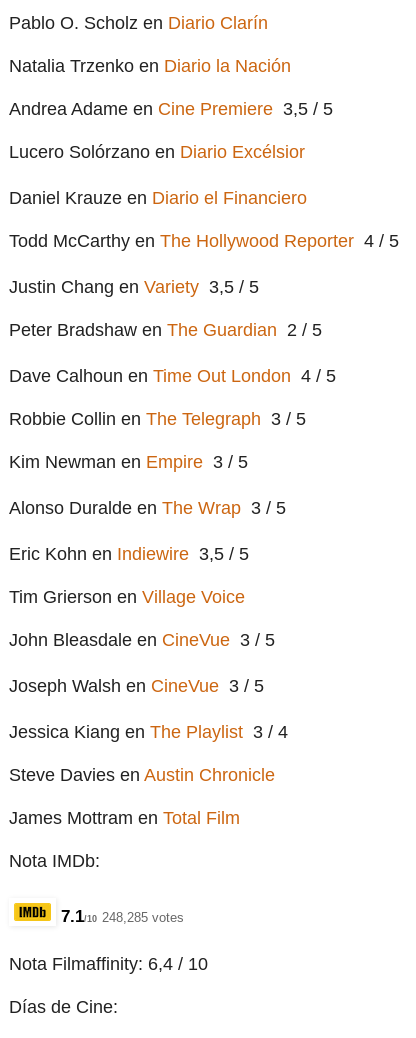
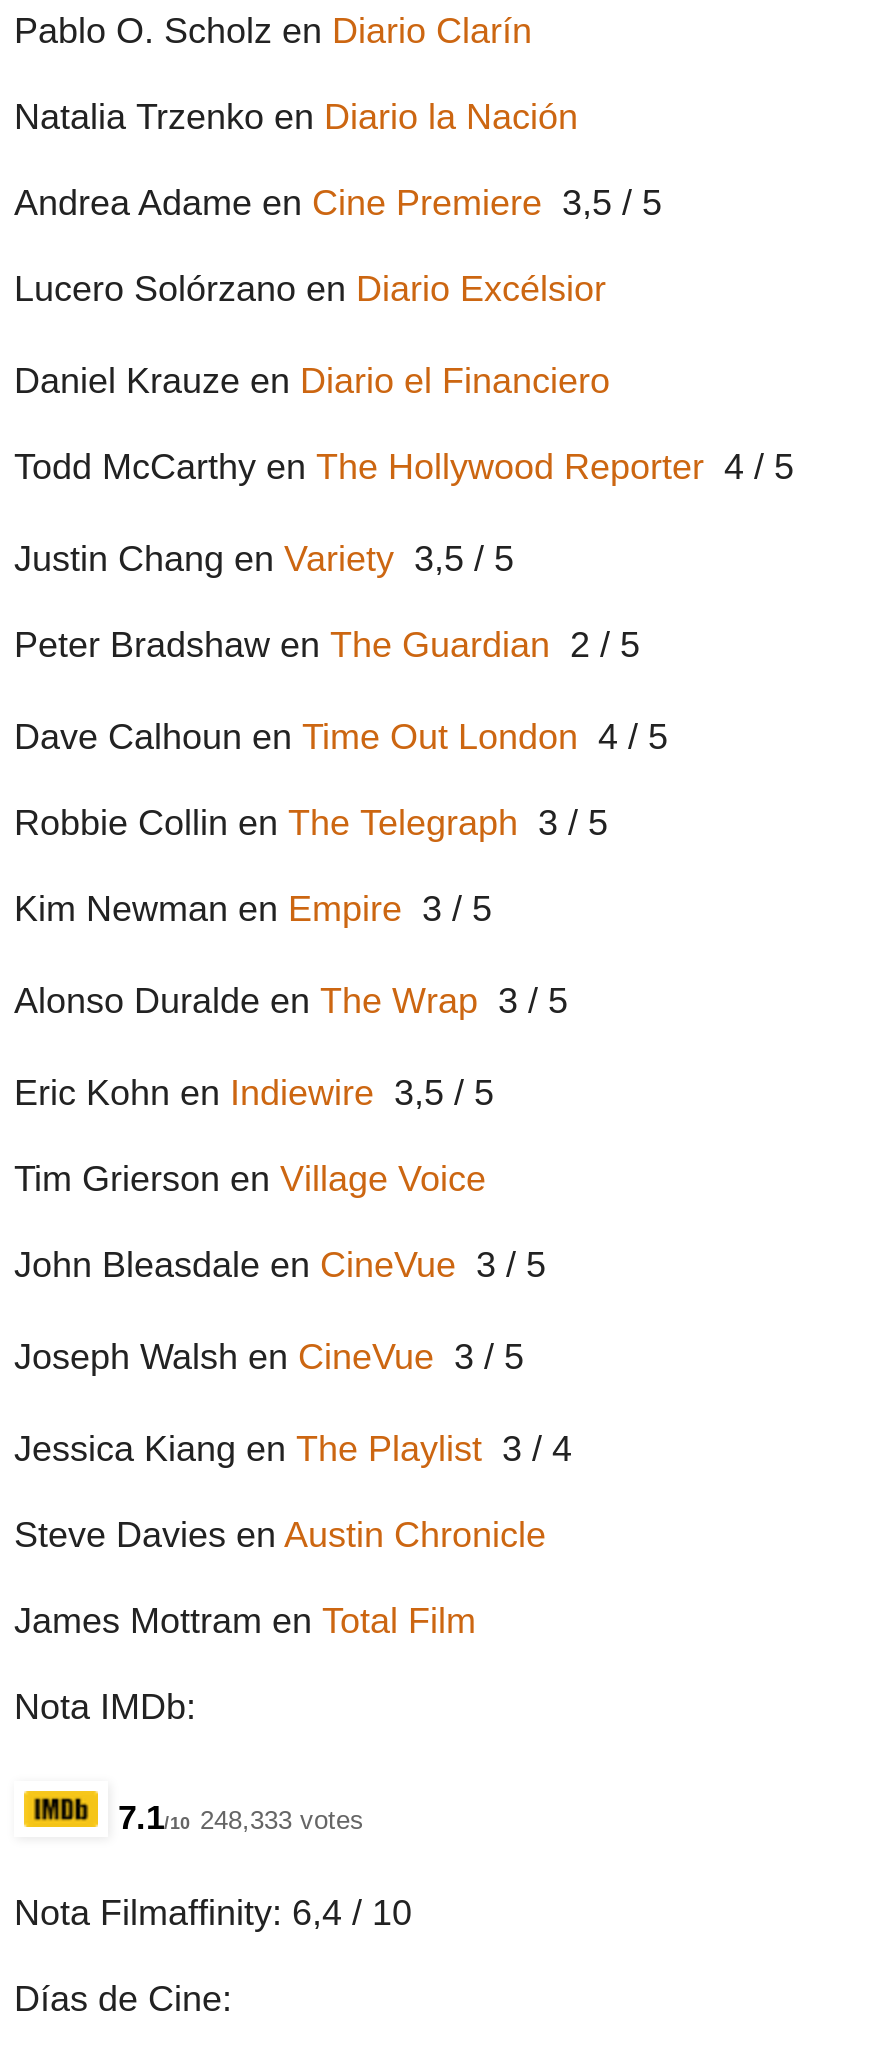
[61,907,184,926] 7.1/10 248,285 votes -> [118,1799,364,1837] 7.1/10 248,333 votes

